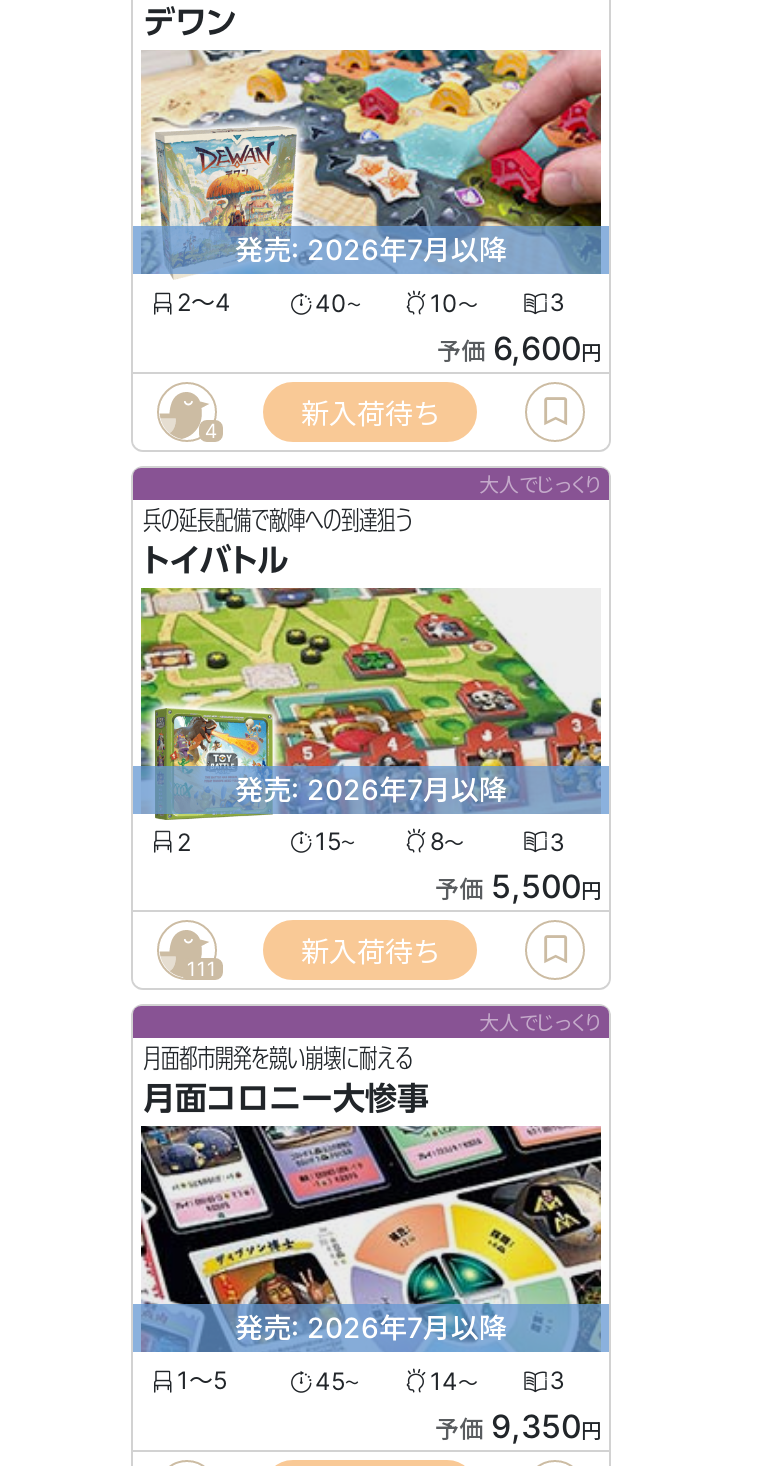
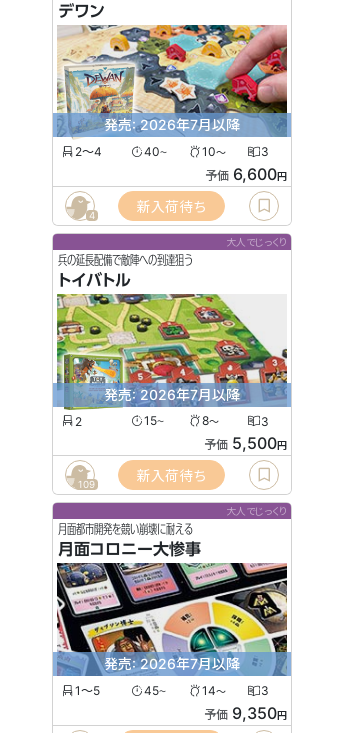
[187,959,217,981] 111 -> [78,479,95,490] 109

